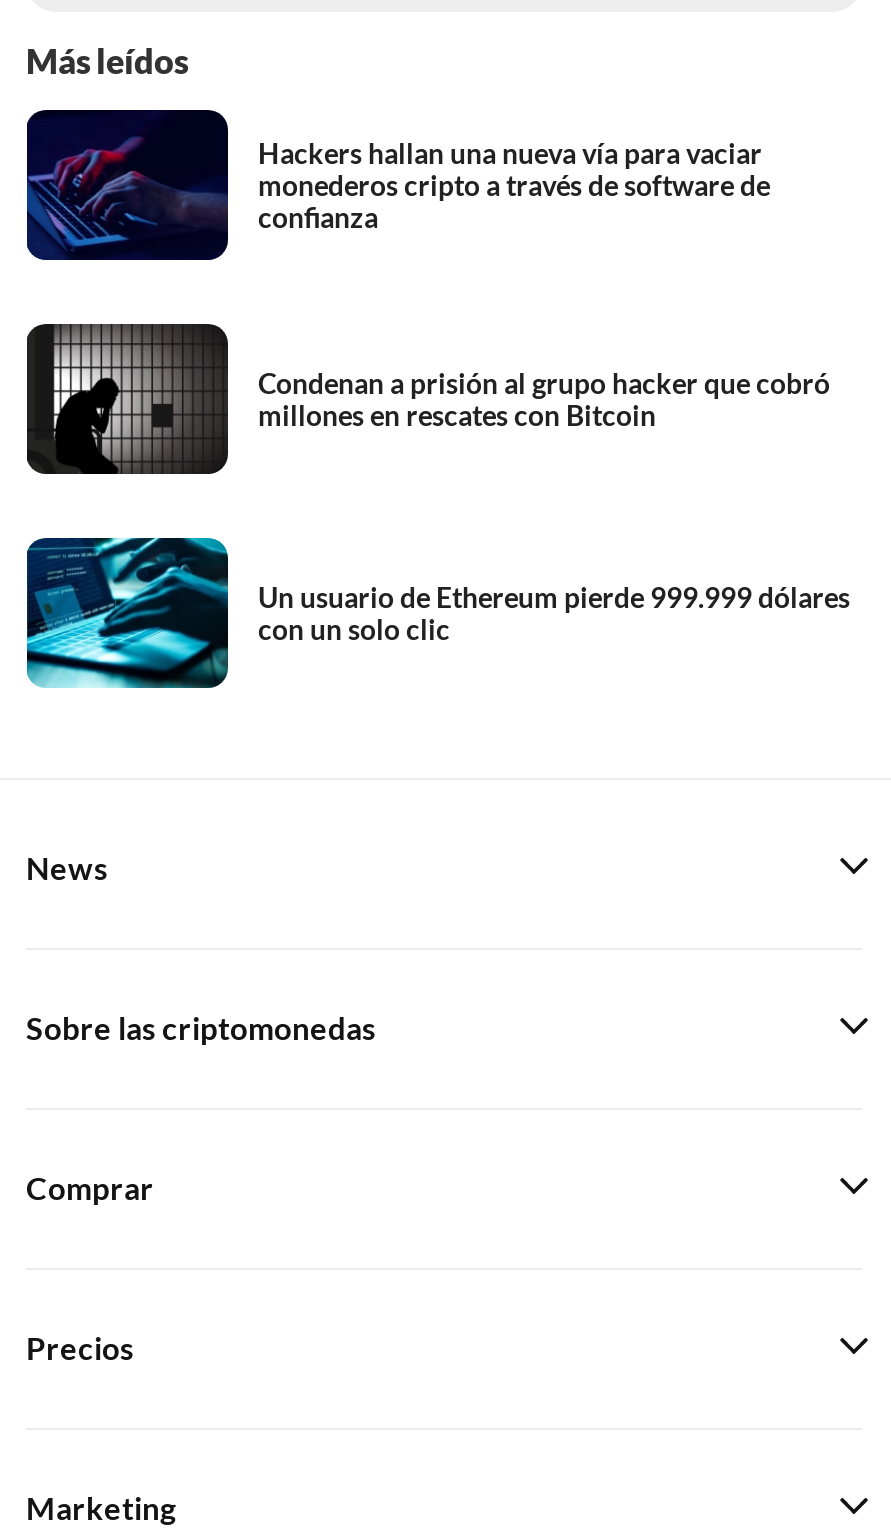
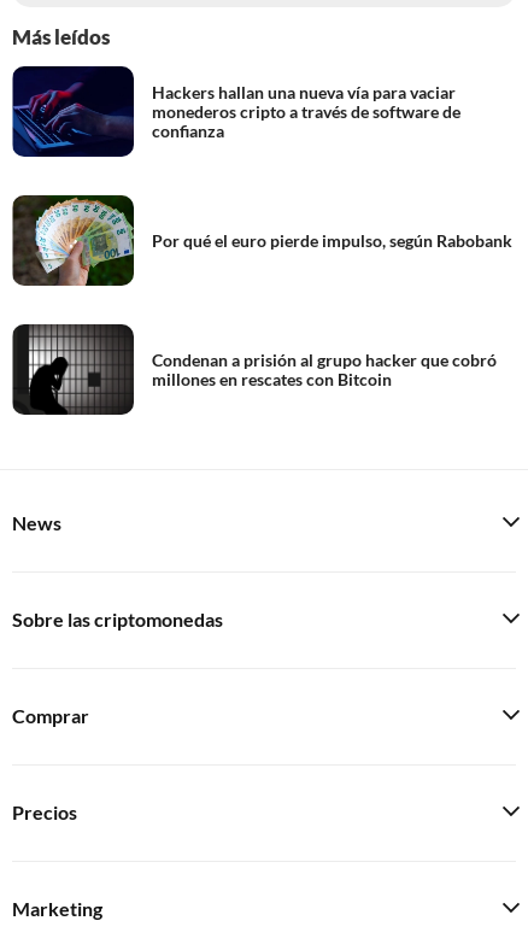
none -> [17,195,512,287] [image] | Por qué el euro pierde impulso, según Rabobank
moved [52,322,830,476] -> [28,323,497,416]: [image] | Condenan a prisión al grupo hacker que cobró | millones en rescates con Bitcoin
[24,536,850,690] [image] | Un usuario de Ethereum pierde 999.999 dólares | con un solo clic -> none

